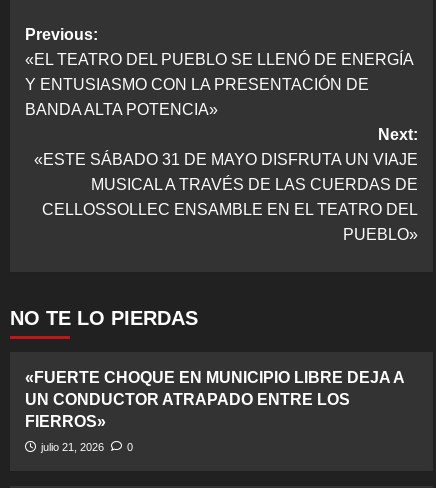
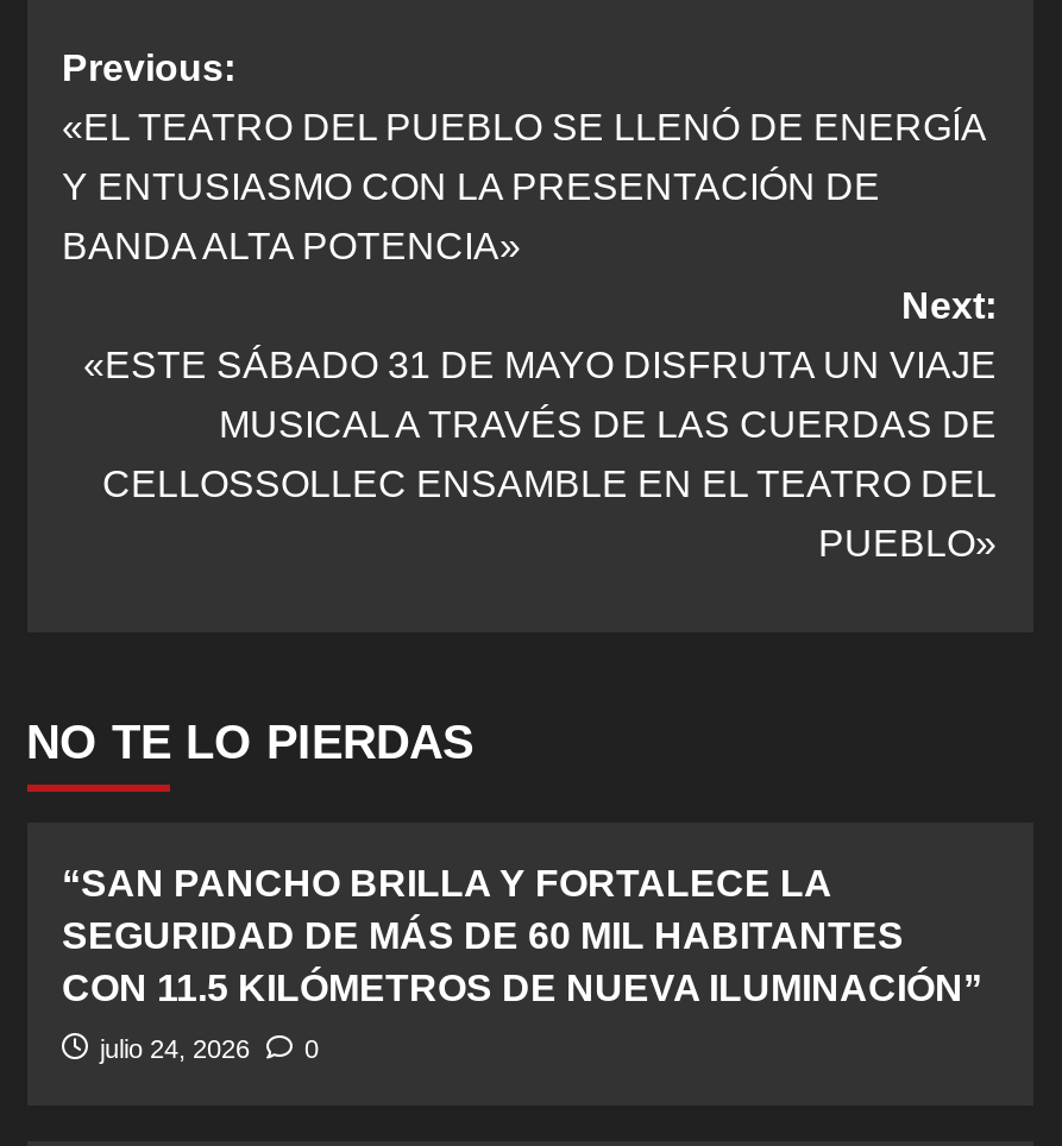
[24,369,403,430] «FUERTE CHOQUE EN MUNICIPIO LIBRE DEJA A | UN CONDUCTOR ATRAPADO ENTRE LOS | FIERROS» -> [62,864,982,1009] “SAN PANCHO BRILLA Y FORTALECE LA | SEGURIDAD DE MÁS DE 60 MIL HABITANTES | CON 11.5 KILÓMETROS DE NUEVA ILUMINACIÓN”
[40,441,132,453] julio 21, 2026 0 -> [100,1035,319,1063] julio 24, 2026 0

